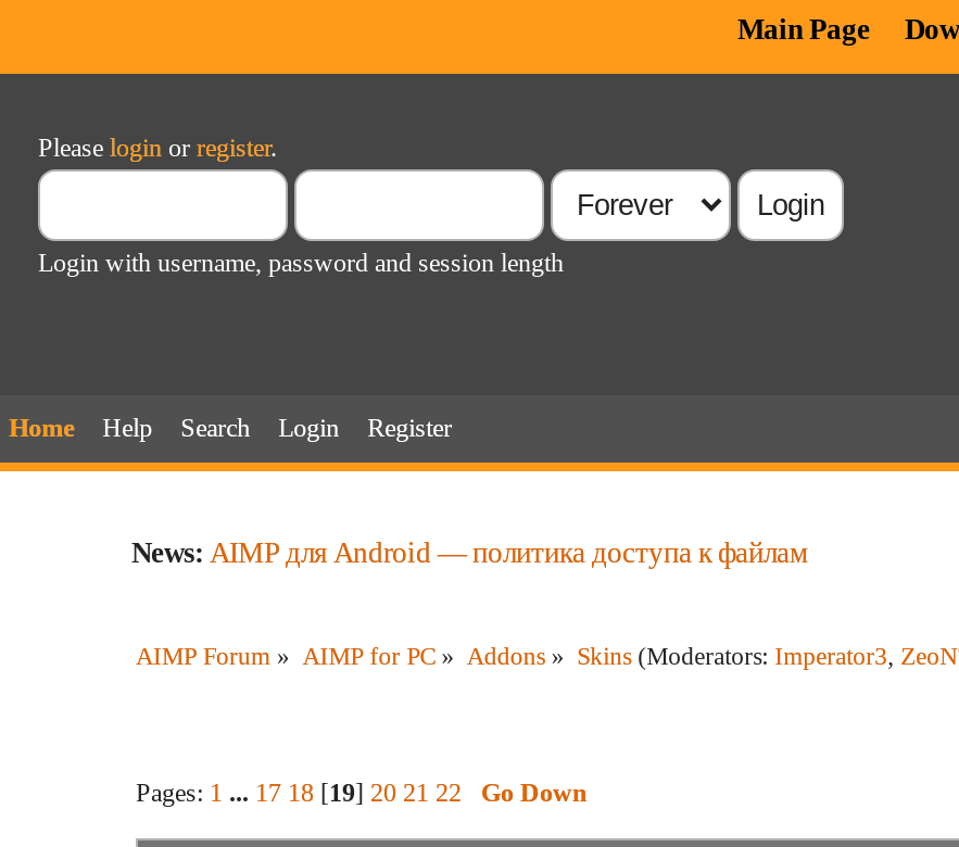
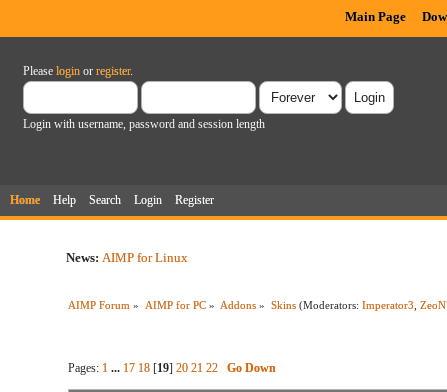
[131,536,807,569] News: AIMP для Android — политика доступа к файлам -> [66,250,188,265] News: AIMP for Linux

